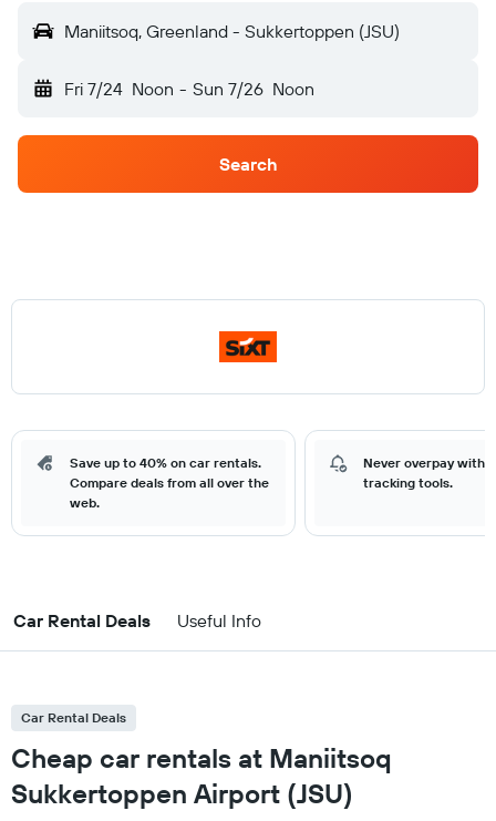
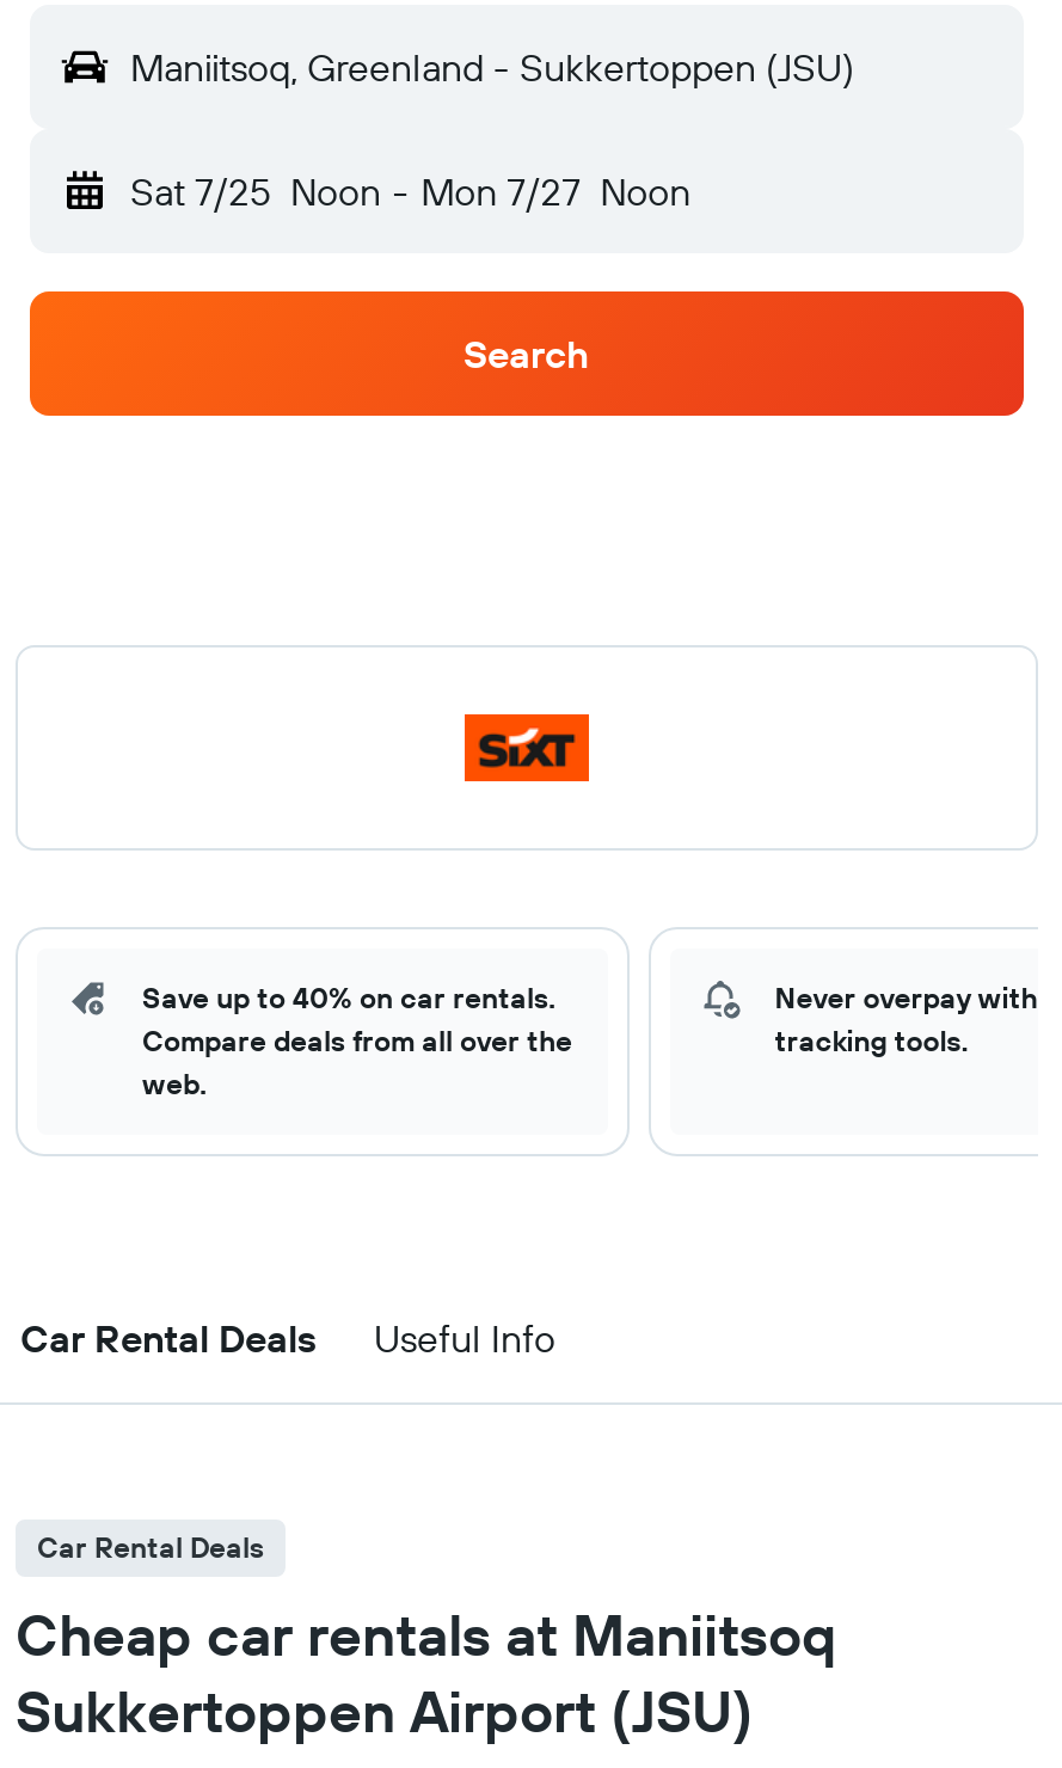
[64,78,314,100] Fri 7/24 Noon - Sun 7/26 Noon -> [130,167,691,215] Sat 7/25 Noon - Mon 7/27 Noon

